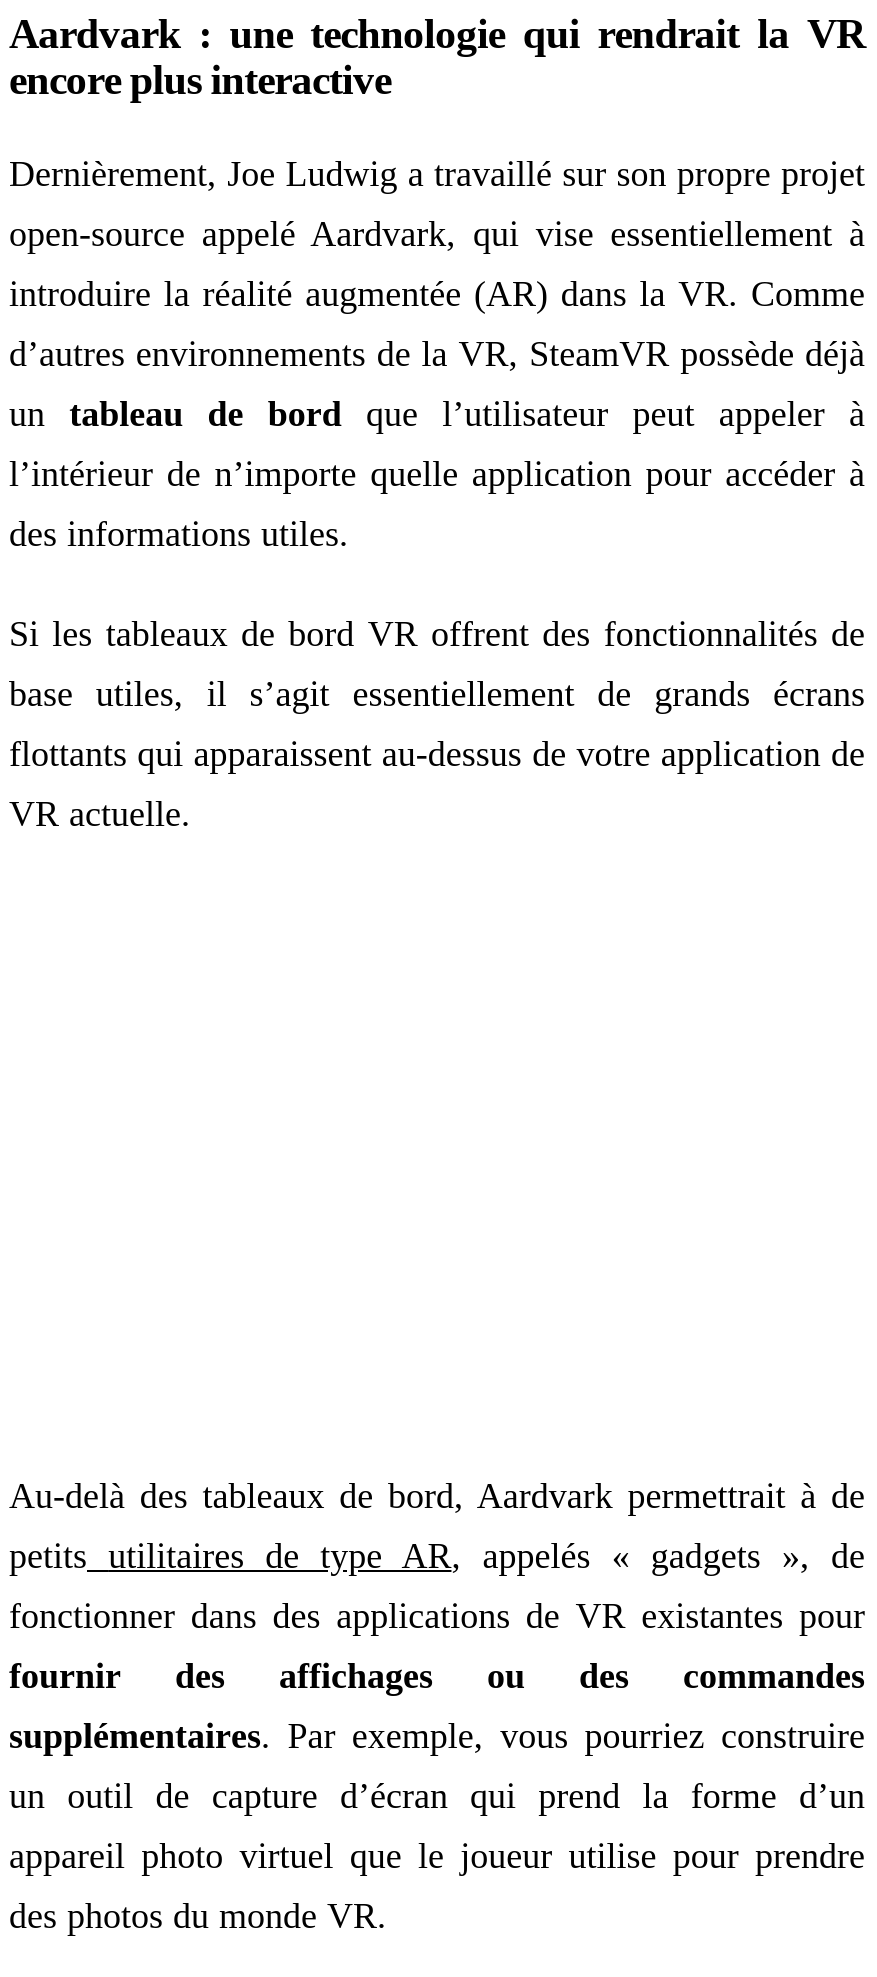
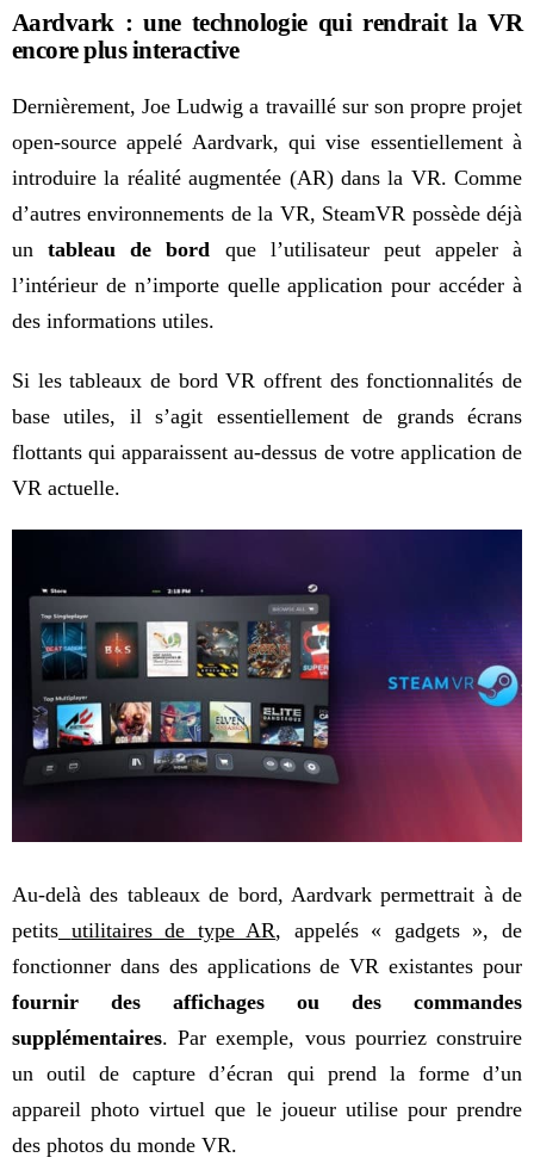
none -> [11,528,523,843] [image]

